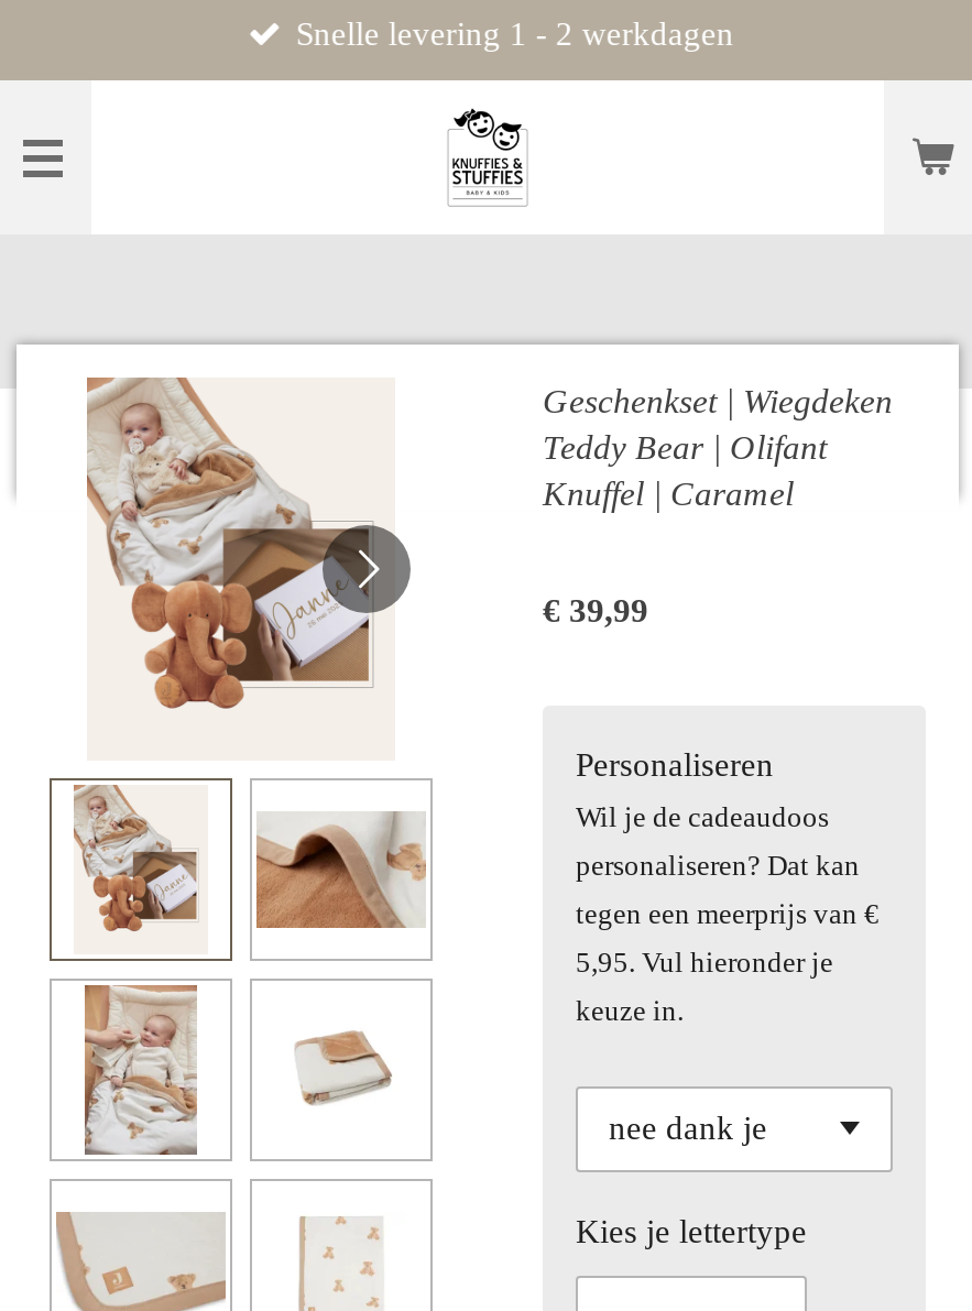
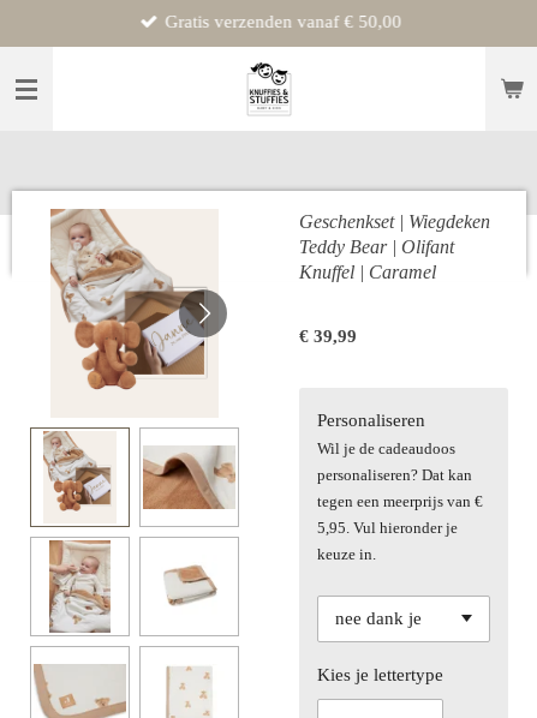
[296,16,734,51] Snelle levering 1 - 2 werkdagen -> [166,12,402,31] Gratis verzenden vanaf € 50,00

